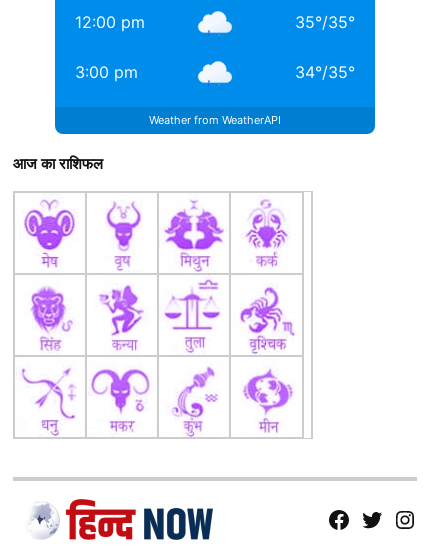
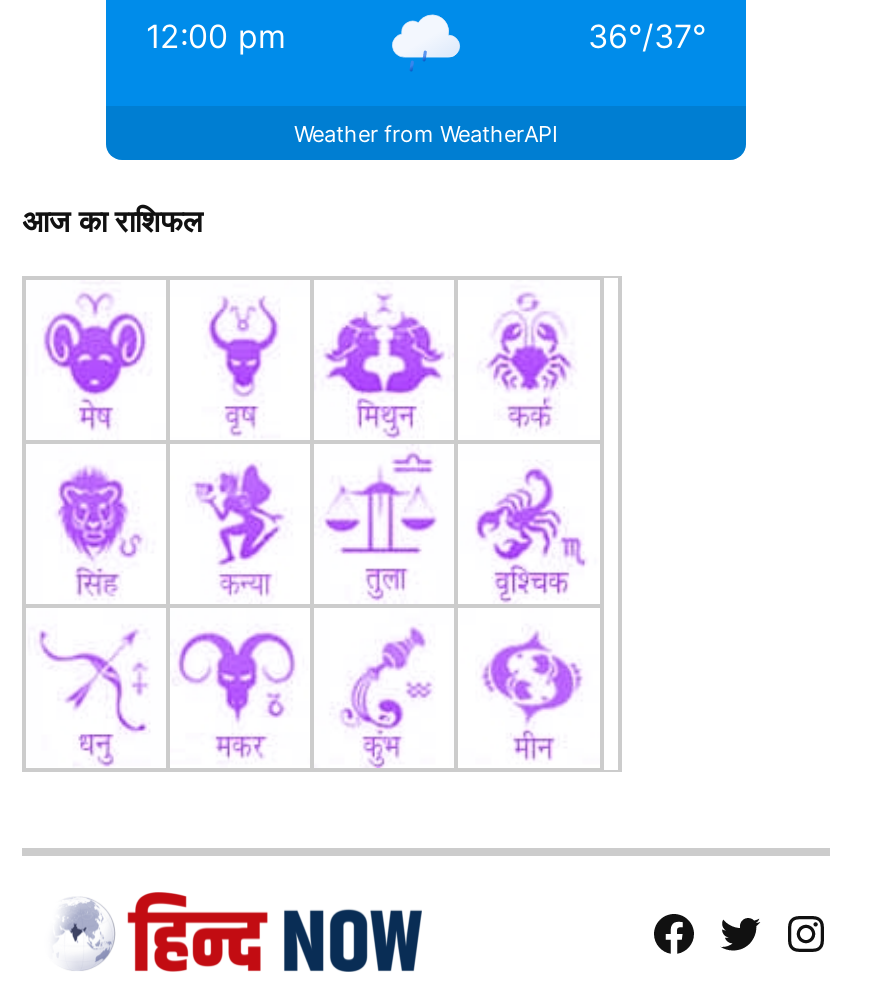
[75,12,355,82] 35°/35° | 3:00 pm | 34°/35° -> [588,16,706,56] 36°/37°

